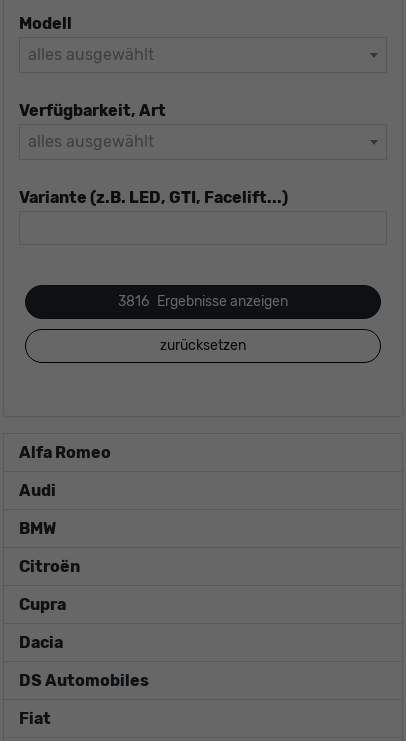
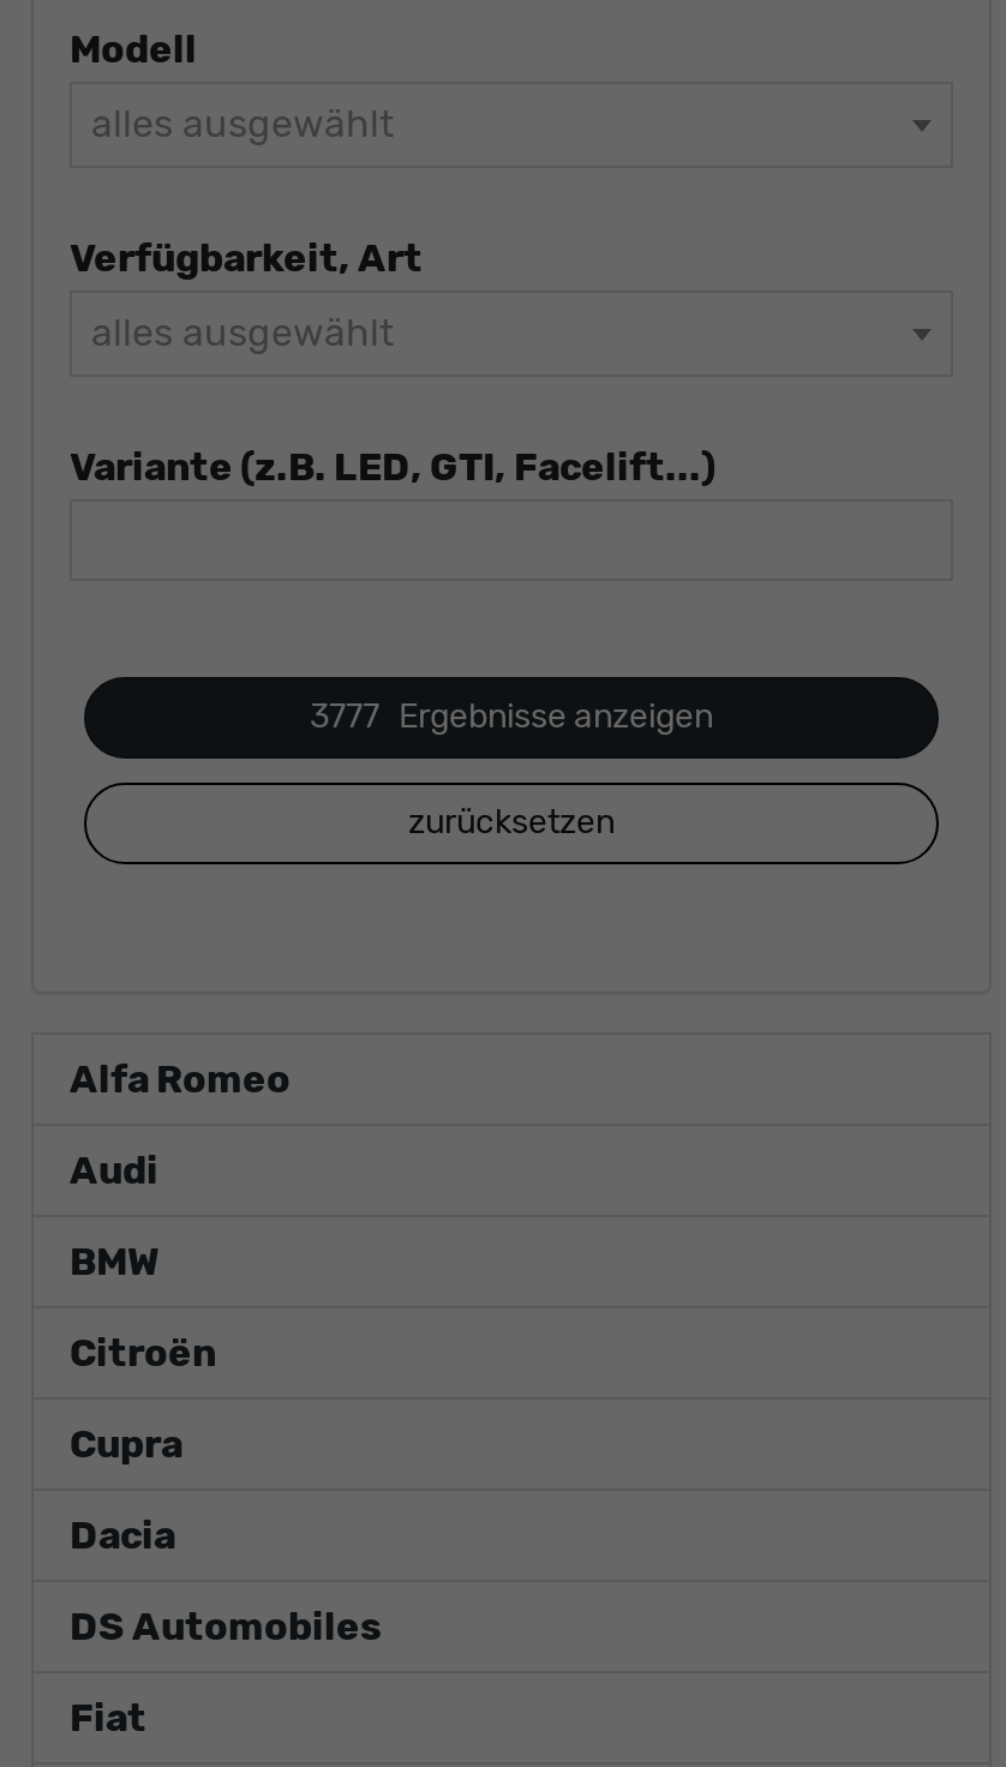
[118,293,288,310] 3816 Ergebnisse anzeigen -> [310,696,713,737] 3777 Ergebnisse anzeigen

